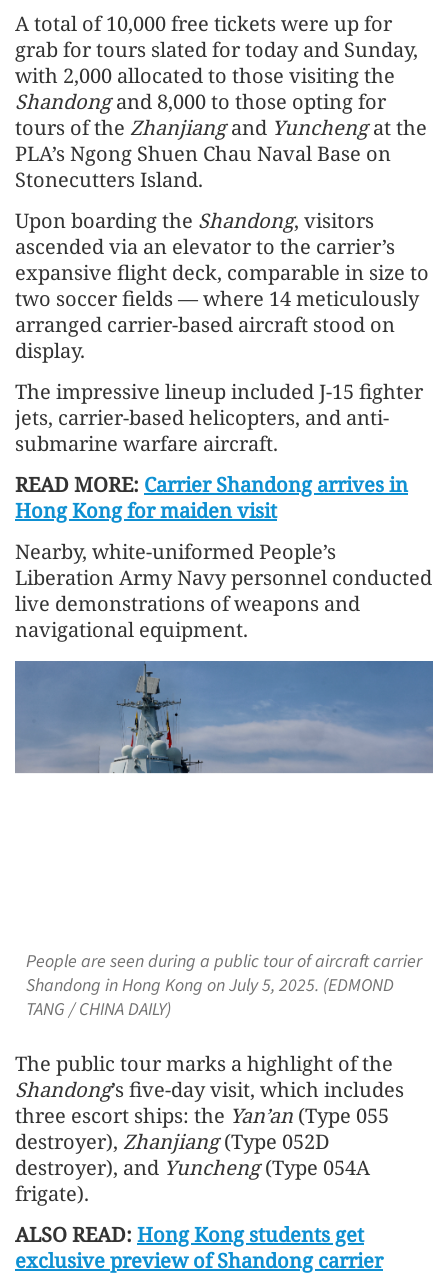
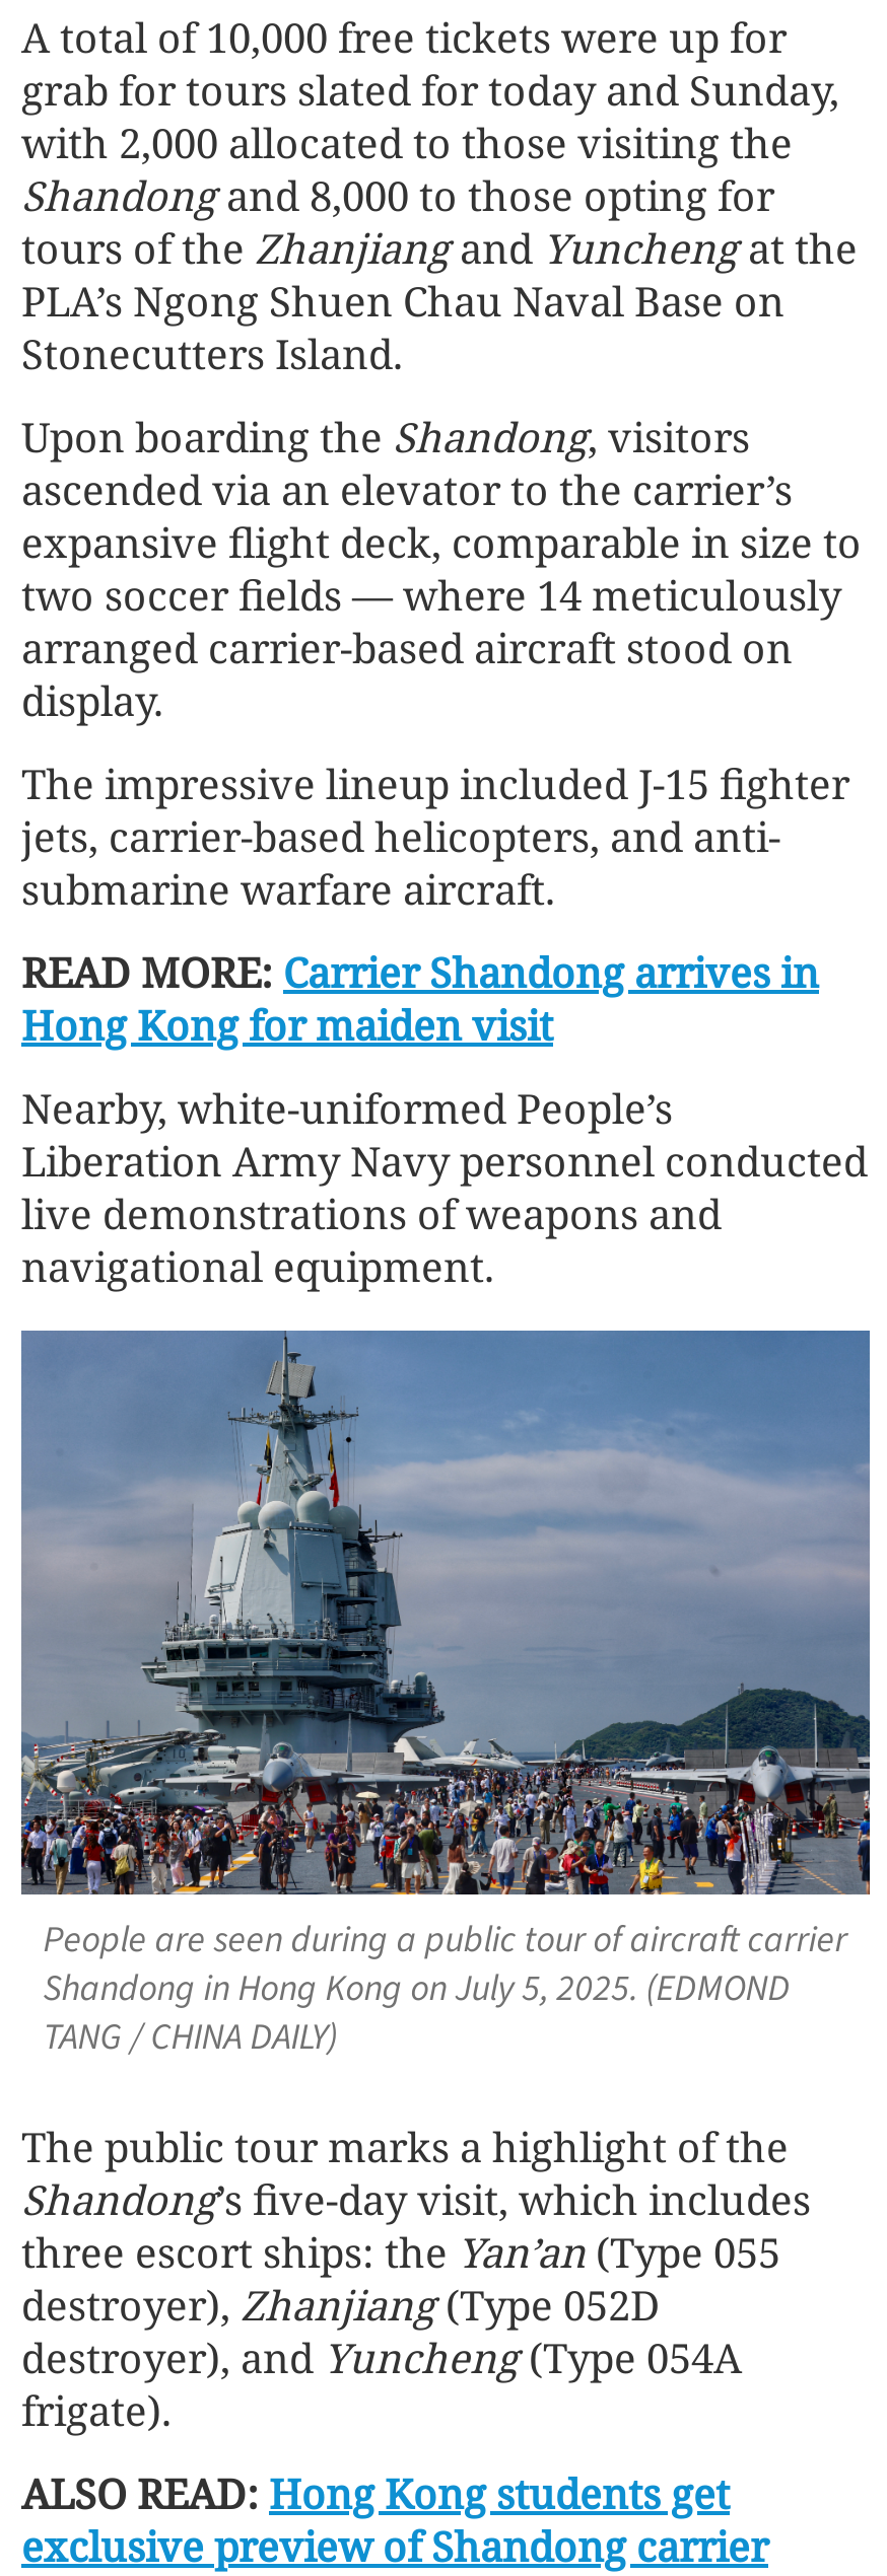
none -> [19,1558,872,1897] [image]

